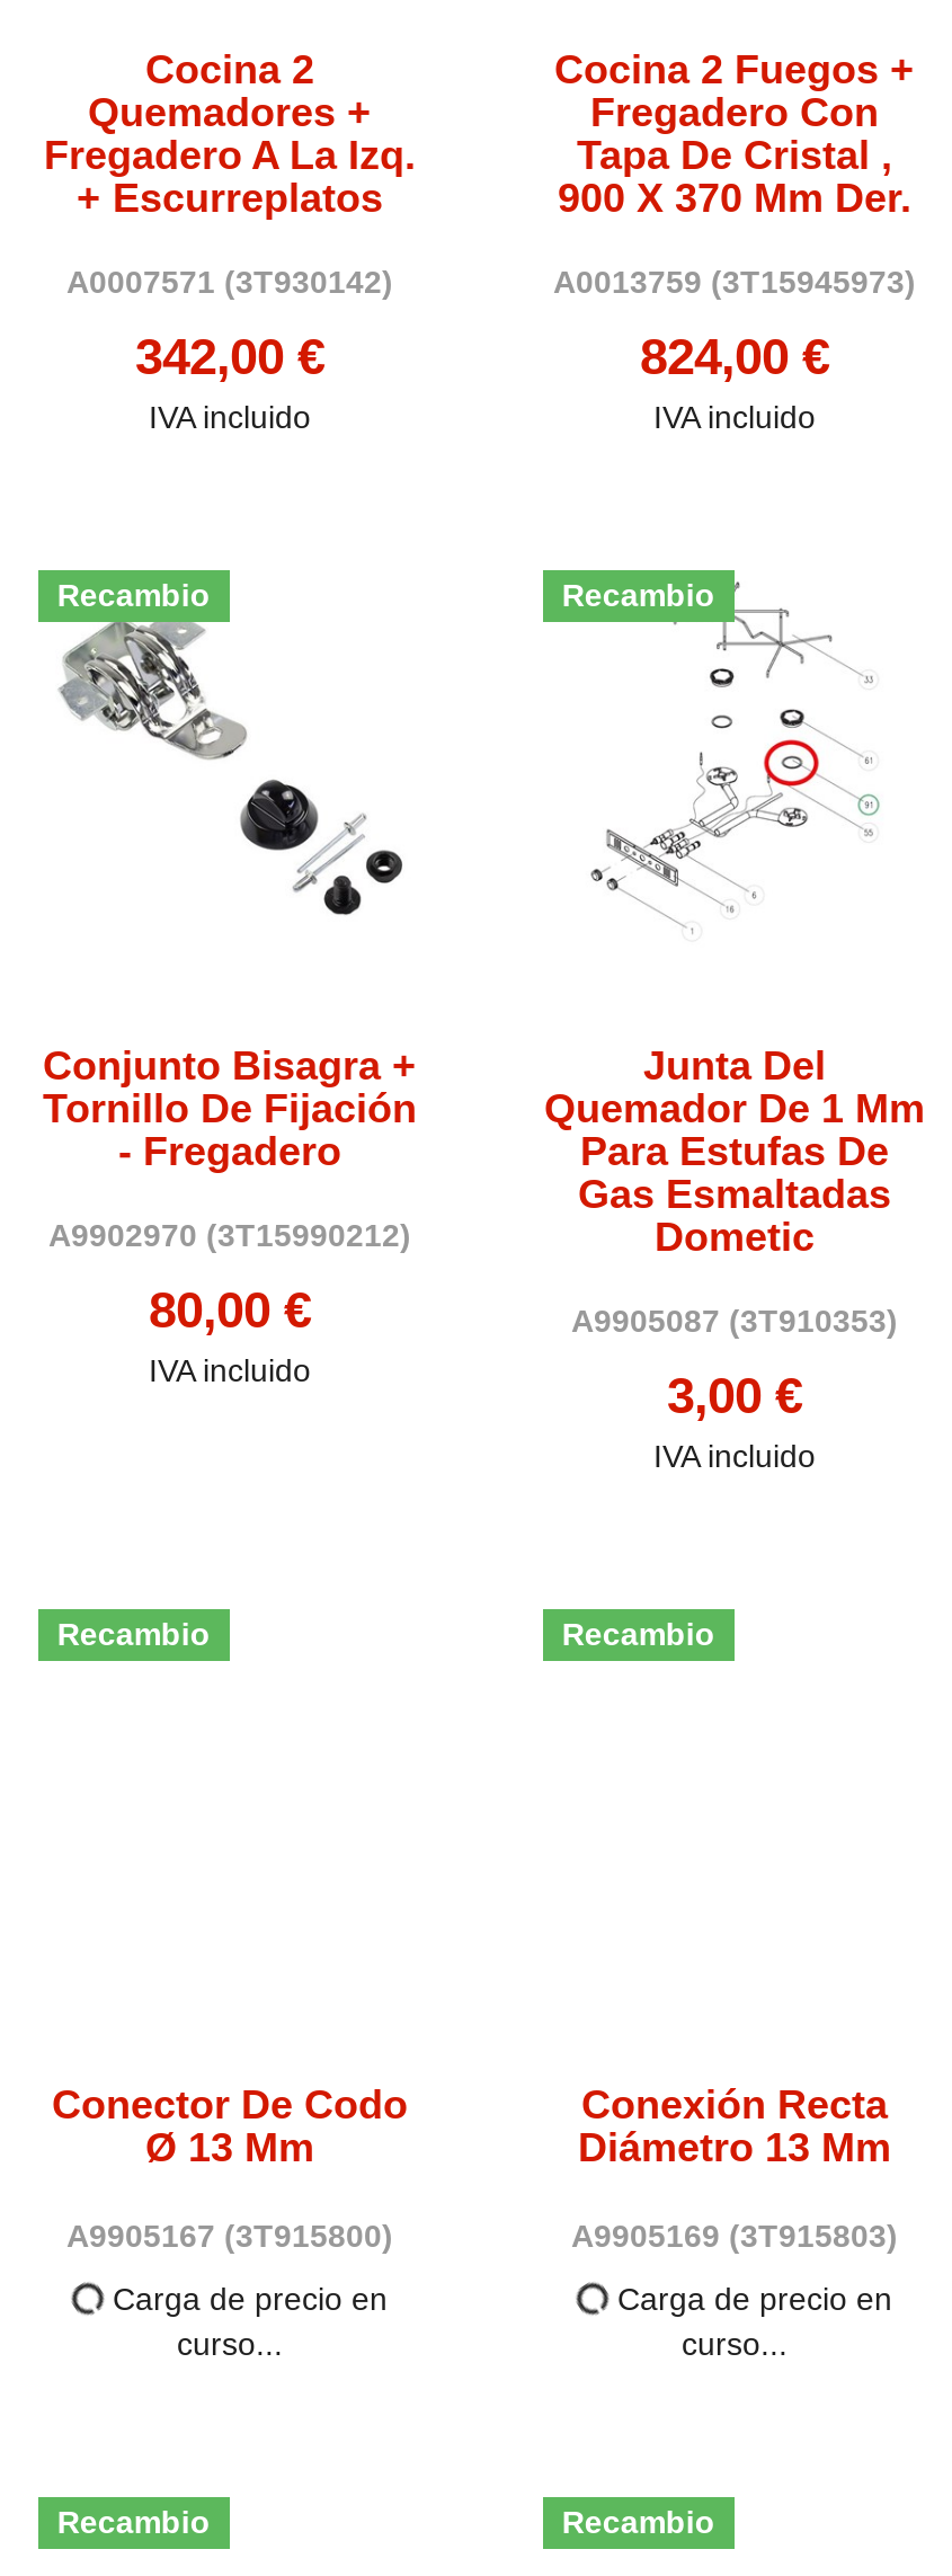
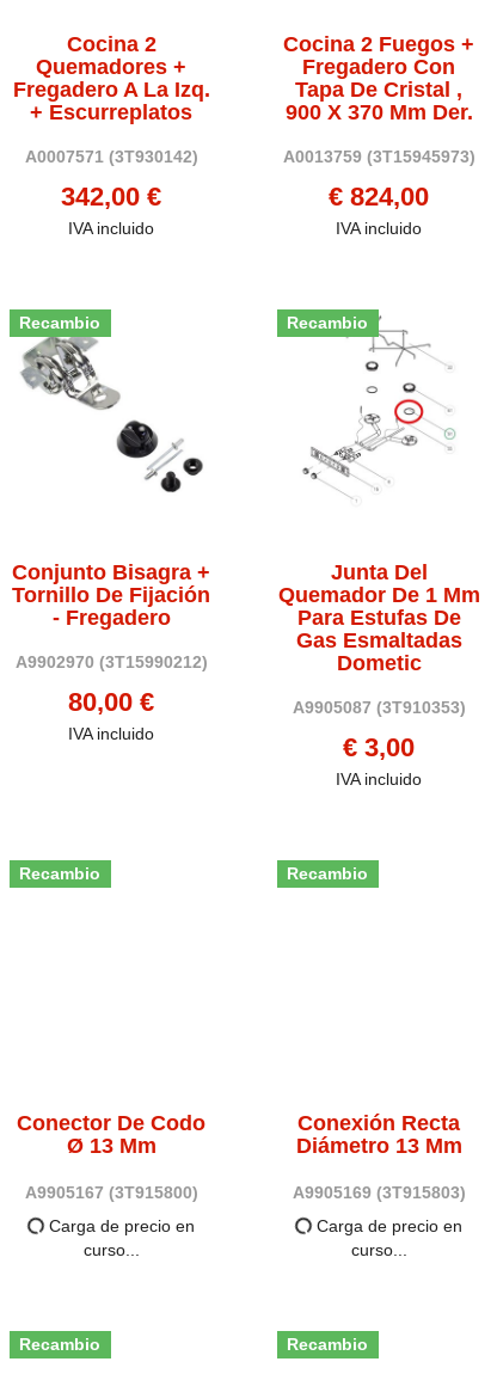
[640,329,829,385] 824,00 € -> [329,182,429,211] € 824,00
[667,1368,802,1424] 3,00 € -> [343,732,415,762] € 3,00

